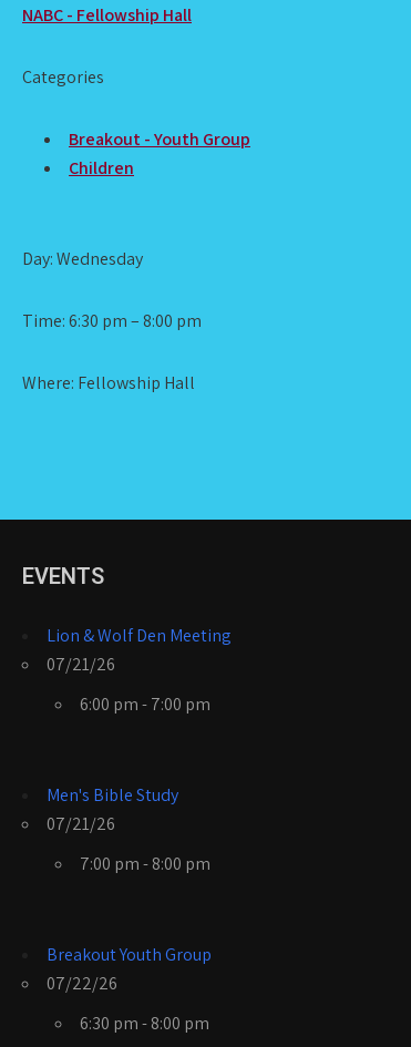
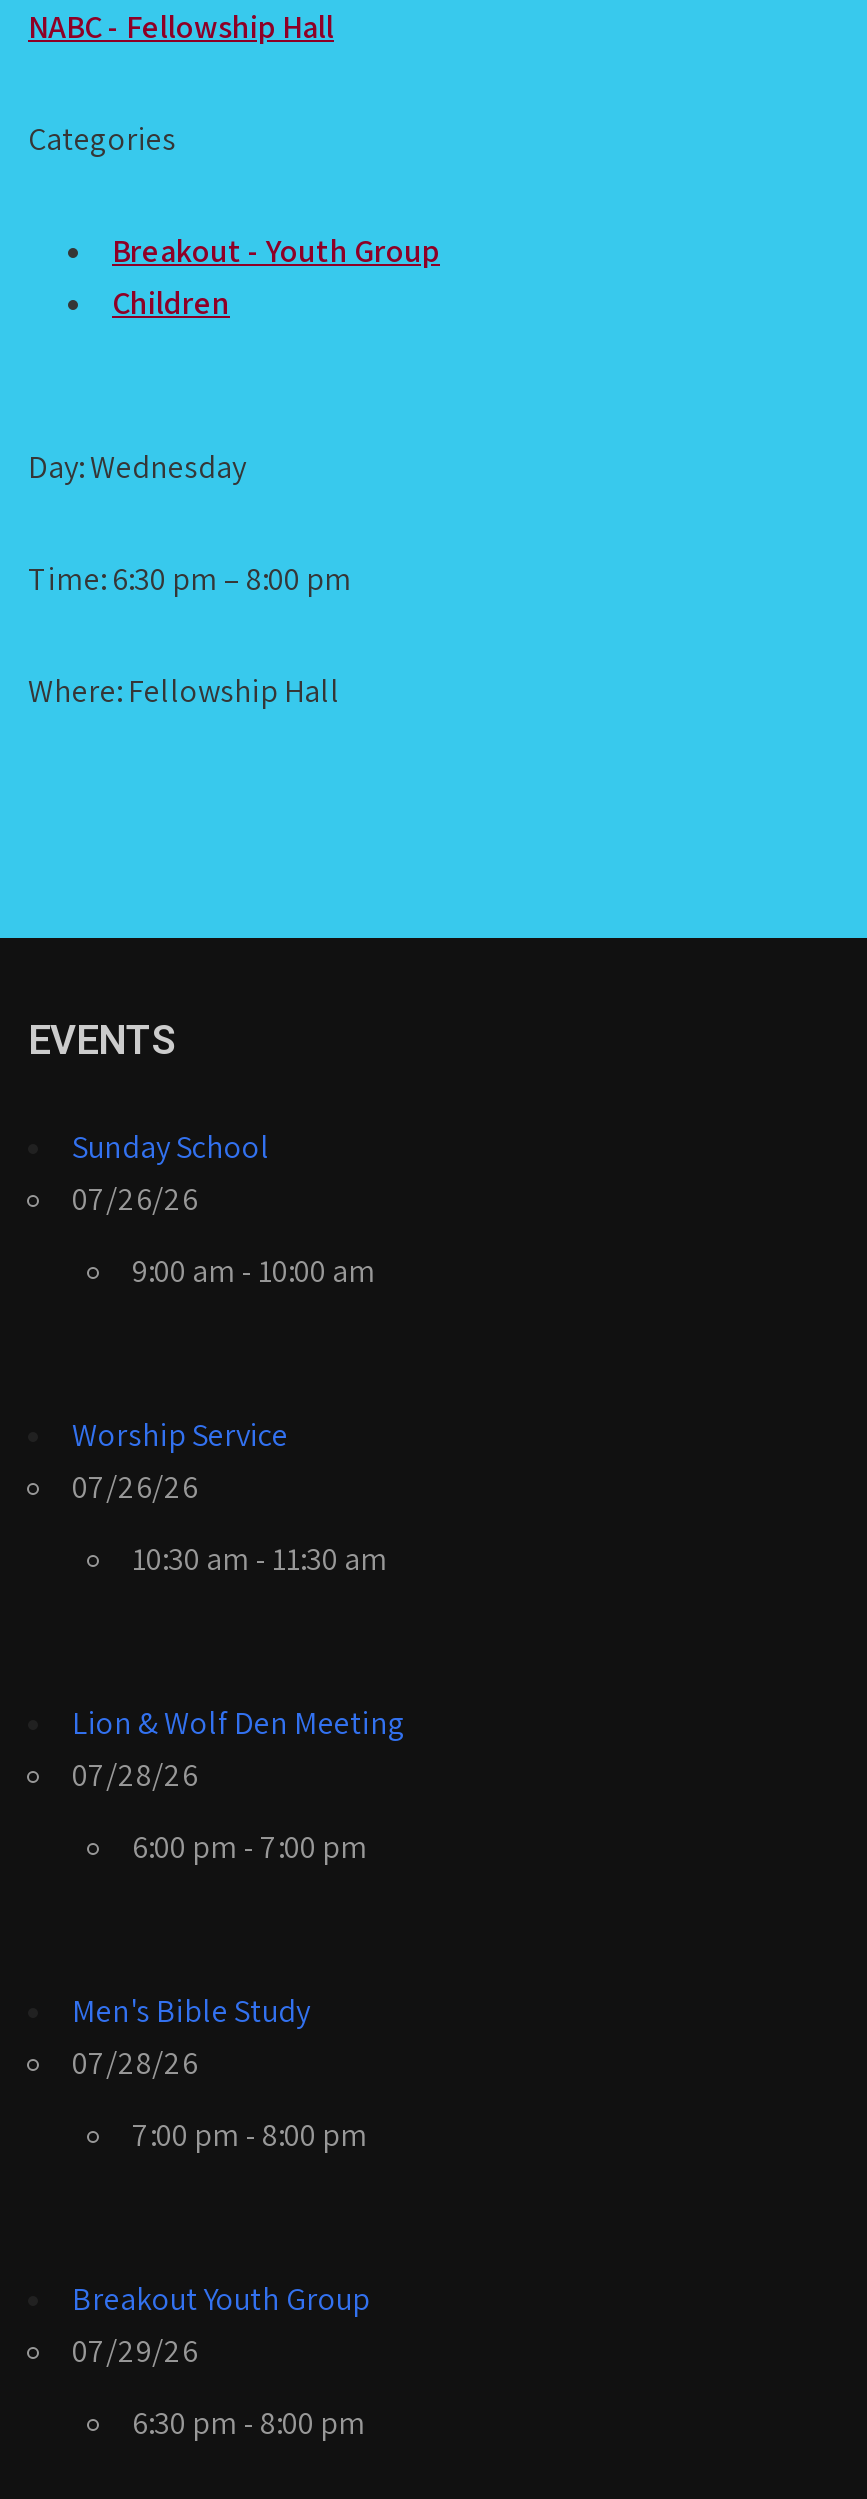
none -> [72,1126,376,1292] Sunday School | 07/26/26 | 9:00 am - 10:00 am
none -> [72,1414,388,1580] Worship Service | 07/26/26 | 10:30 am - 11:30 am
[47,653,115,676] 07/21/26 -> [72,1754,198,1796] 07/28/26
[47,812,115,835] 07/21/26 -> [72,2042,198,2084] 07/28/26
[47,972,117,995] 07/22/26 -> [72,2330,198,2372] 07/29/26

